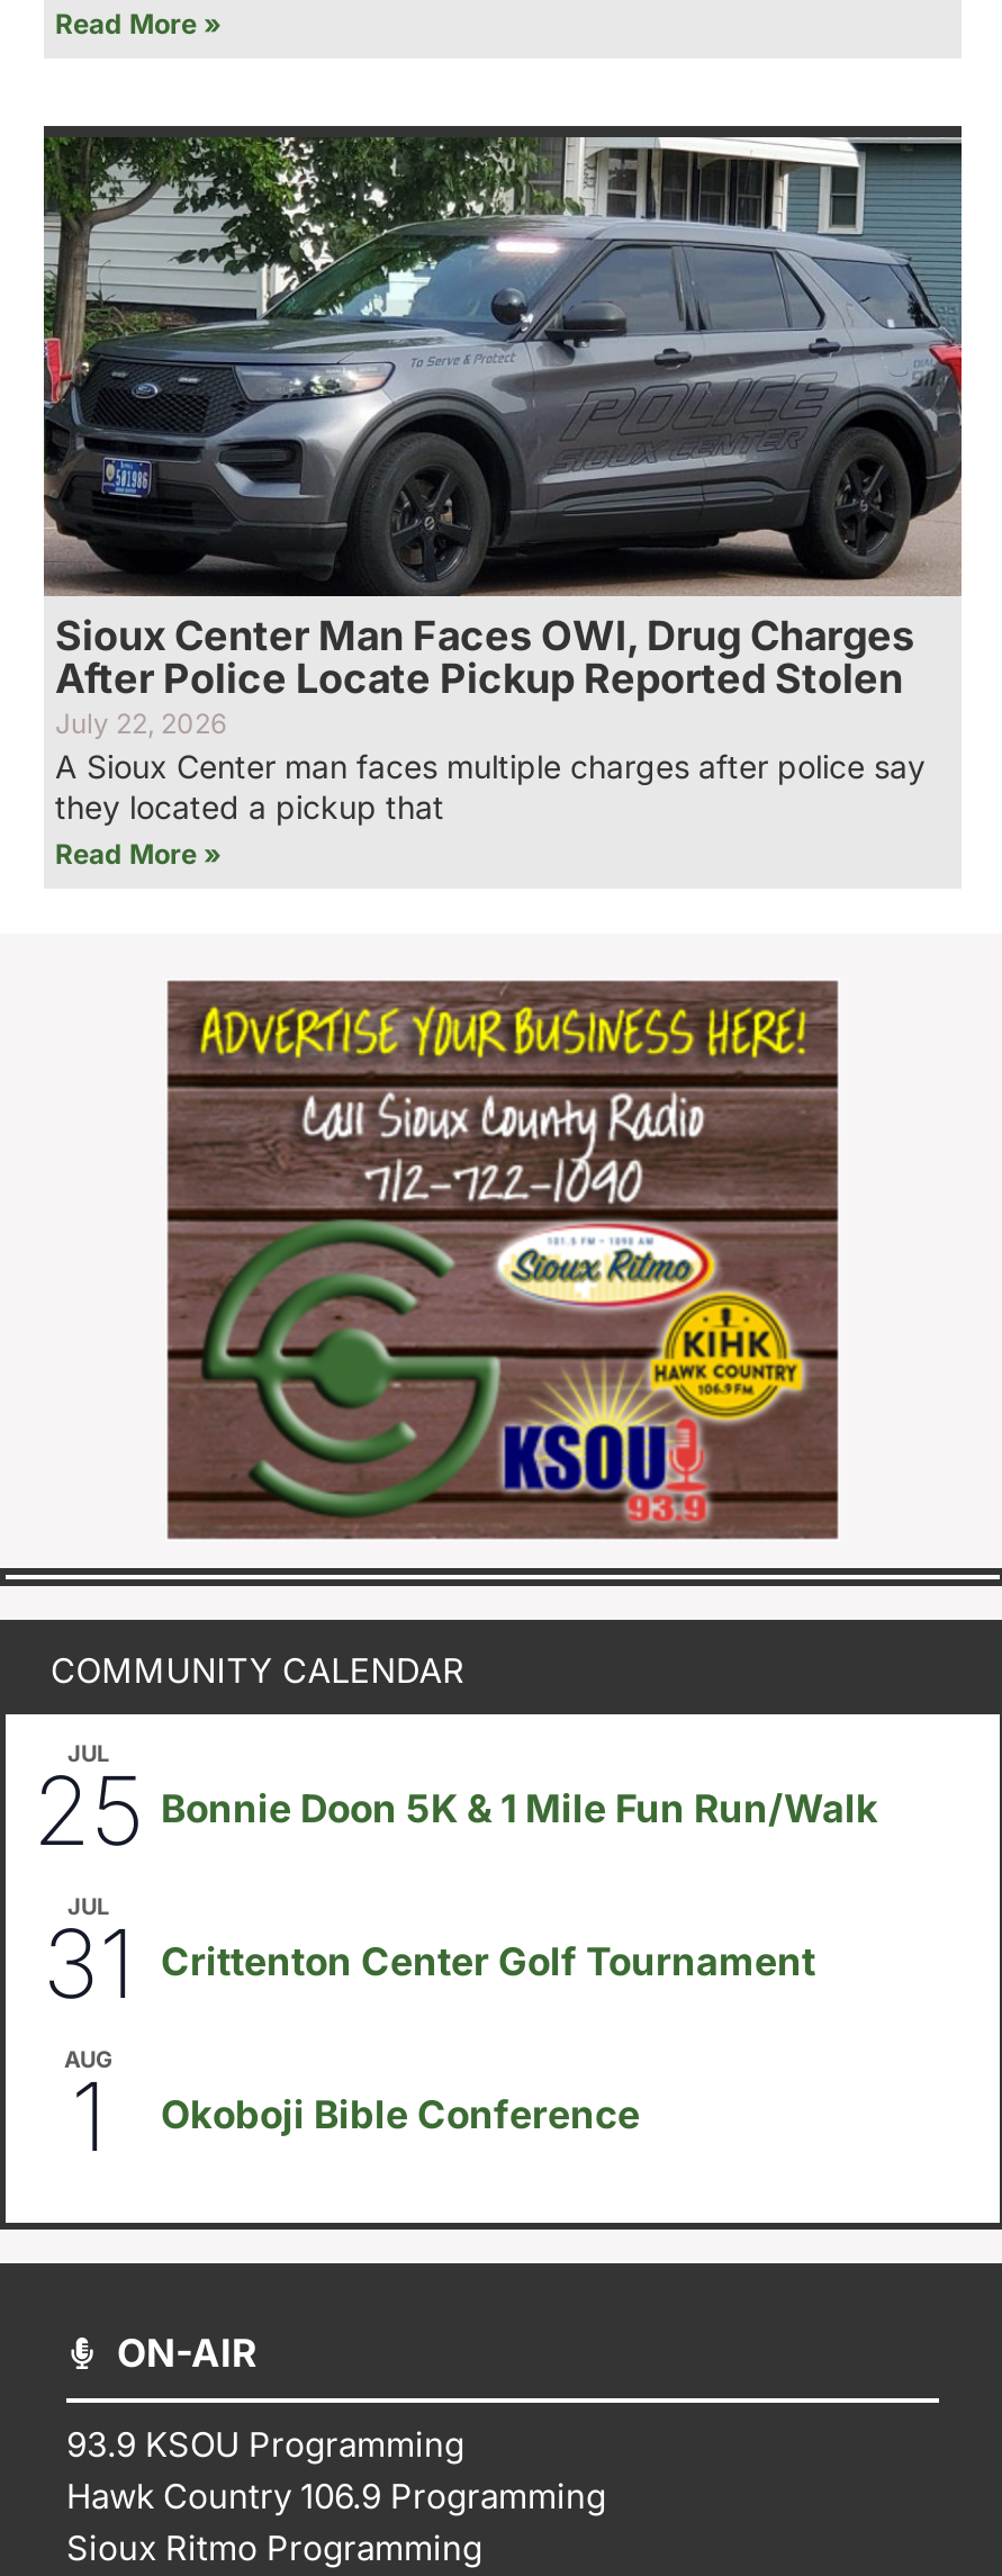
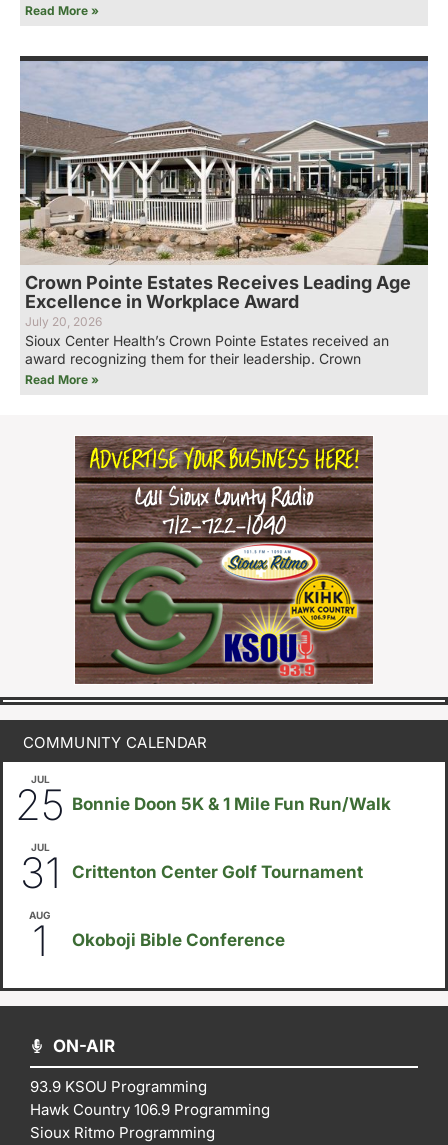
[42,135,964,825] [image] | Sioux Center Man Faces OWI, Drug Charges | After Police Locate Pickup Reported Stolen | July 22, 2026 | A Sioux Center man faces multiple charges after police say | they located a pickup that -> [19,60,429,367] [image] | Crown Pointe Estates Receives Leading Age | Excellence in Workplace Award | July 20, 2026 | Sioux Center Health’s Crown Pointe Estates received an | award recognizing them for their leadership. Crown

